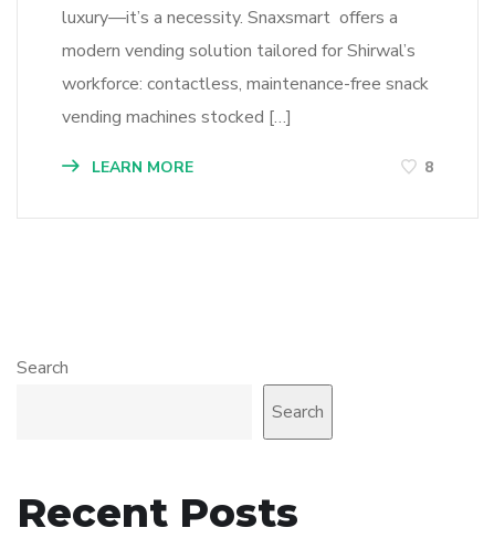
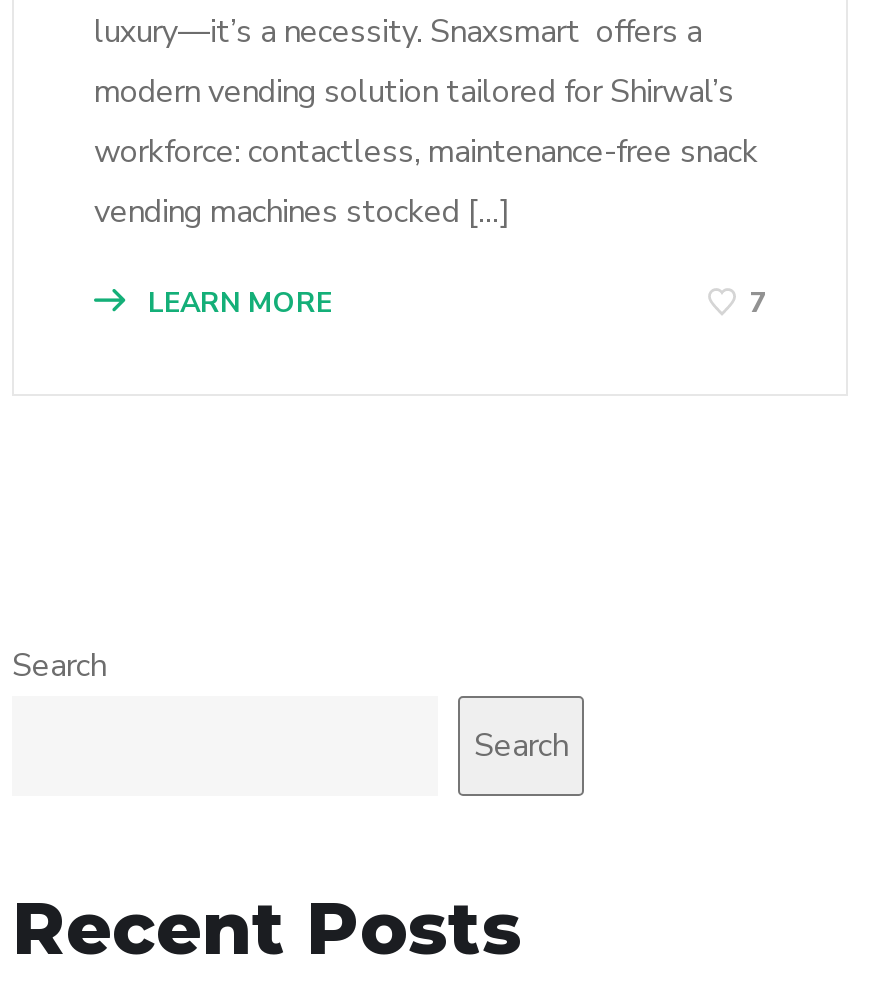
[424,157,433,178] 8 -> [750,284,766,322] 7

